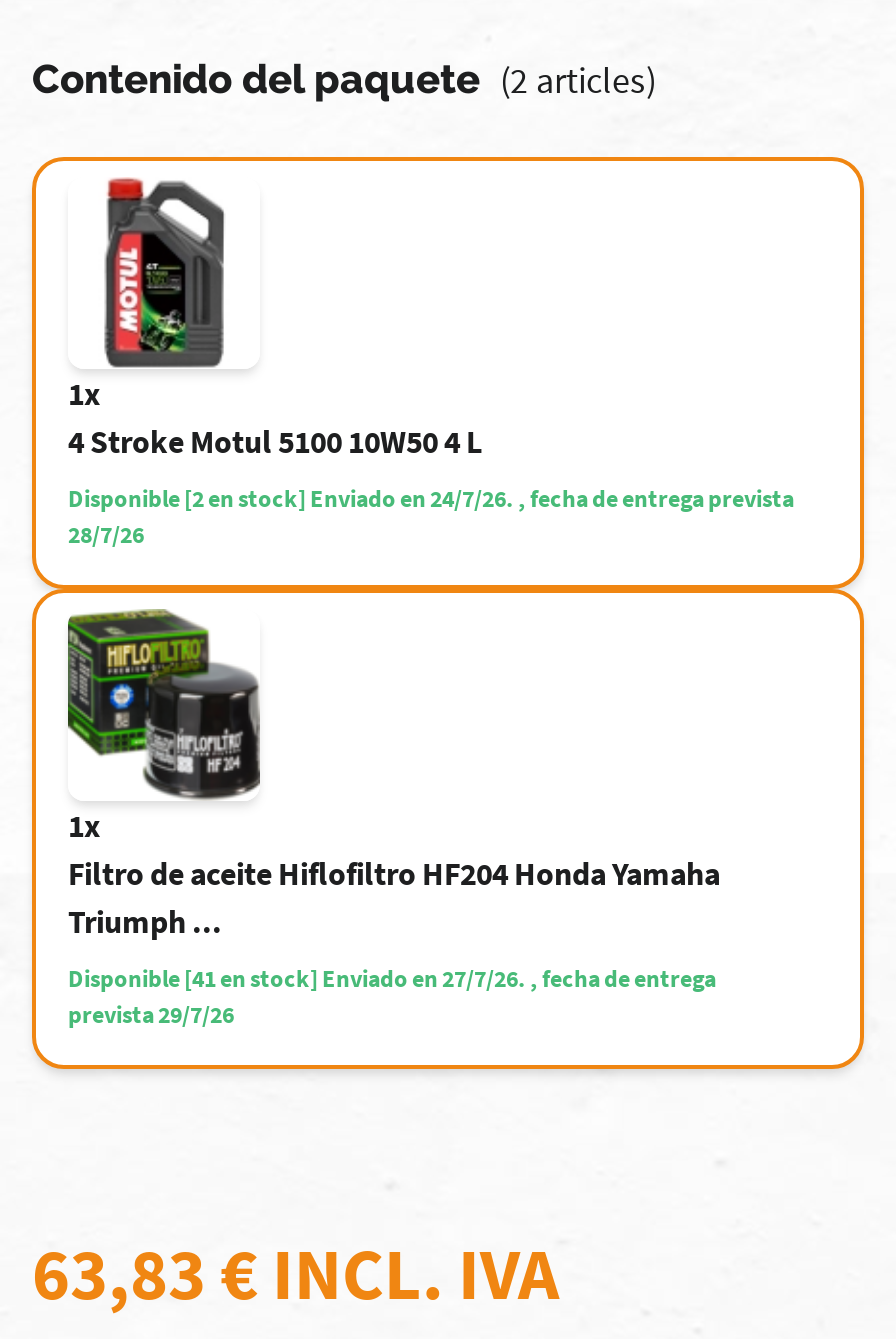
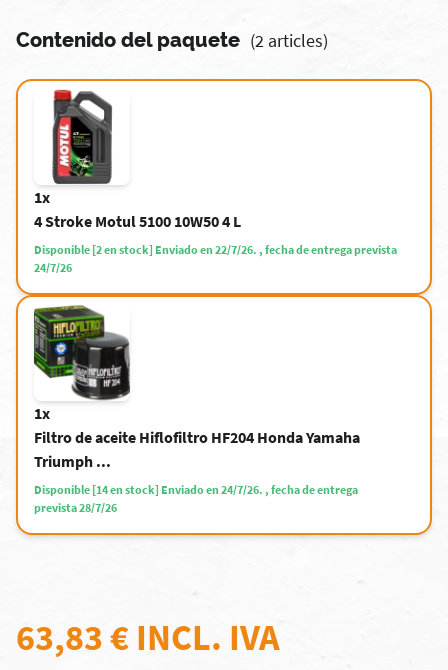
[68,483,794,513] Disponible [2 en stock] Enviado en 24/7/26. , fecha de entrega prevista -> [34,242,397,257] Disponible [2 en stock] Enviado en 22/7/26. , fecha de entrega prevista
[68,519,144,549] 28/7/26 -> [34,260,72,275] 24/7/26
[68,963,716,993] Disponible [41 en stock] Enviado en 27/7/26. , fecha de entrega -> [34,482,358,497] Disponible [14 en stock] Enviado en 24/7/26. , fecha de entrega
[68,999,234,1029] prevista 29/7/26 -> [34,500,117,515] prevista 28/7/26

